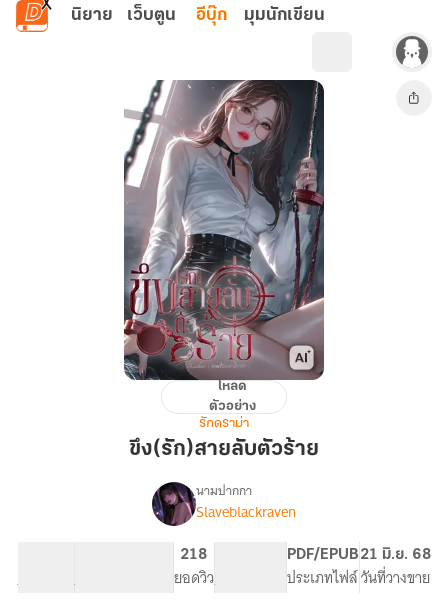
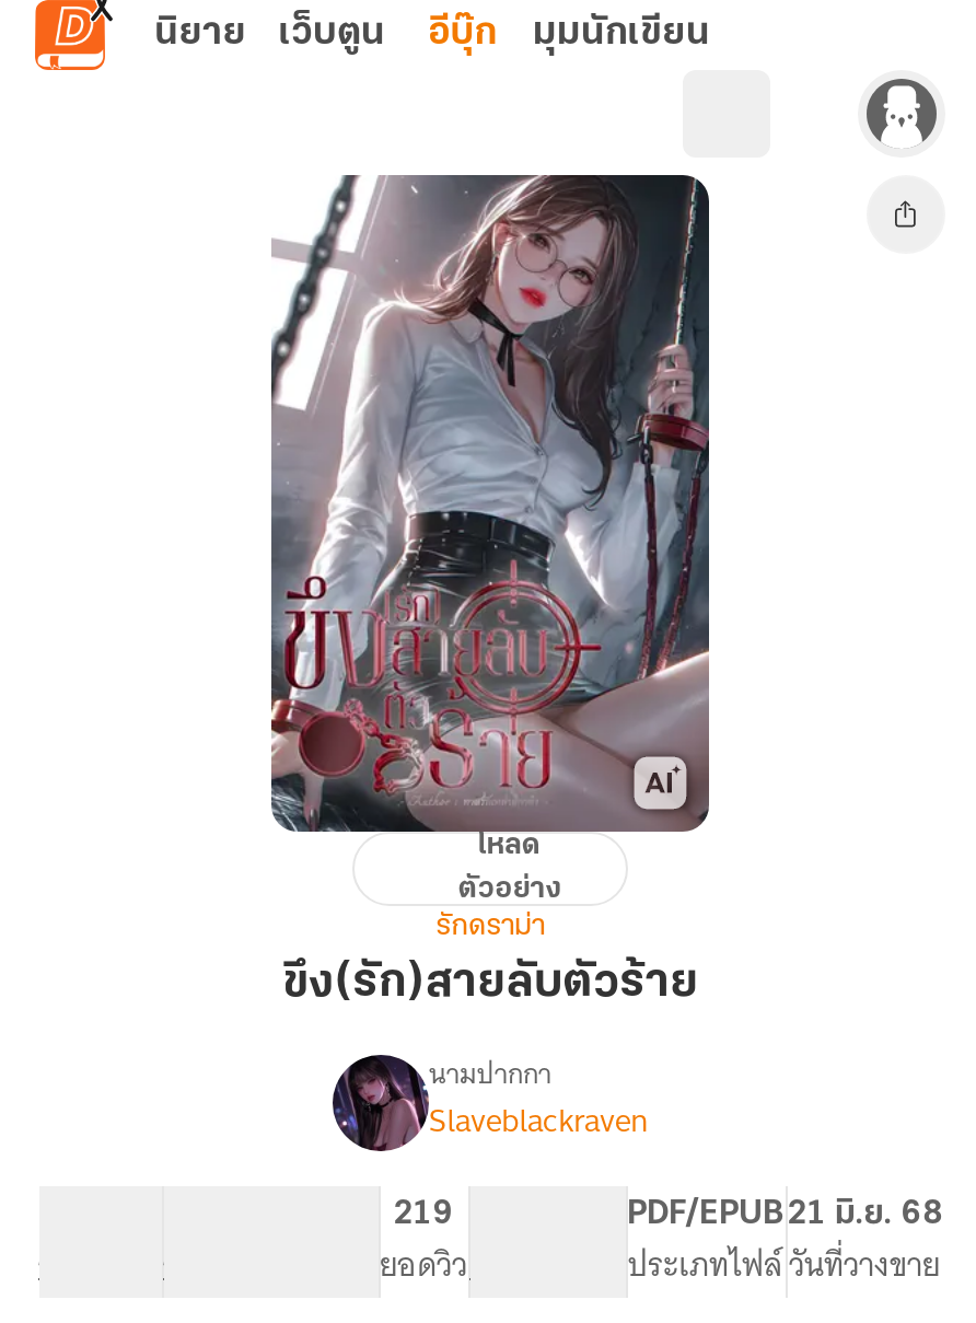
[180,547,207,563] 218 -> [393,1197,454,1232] 219

